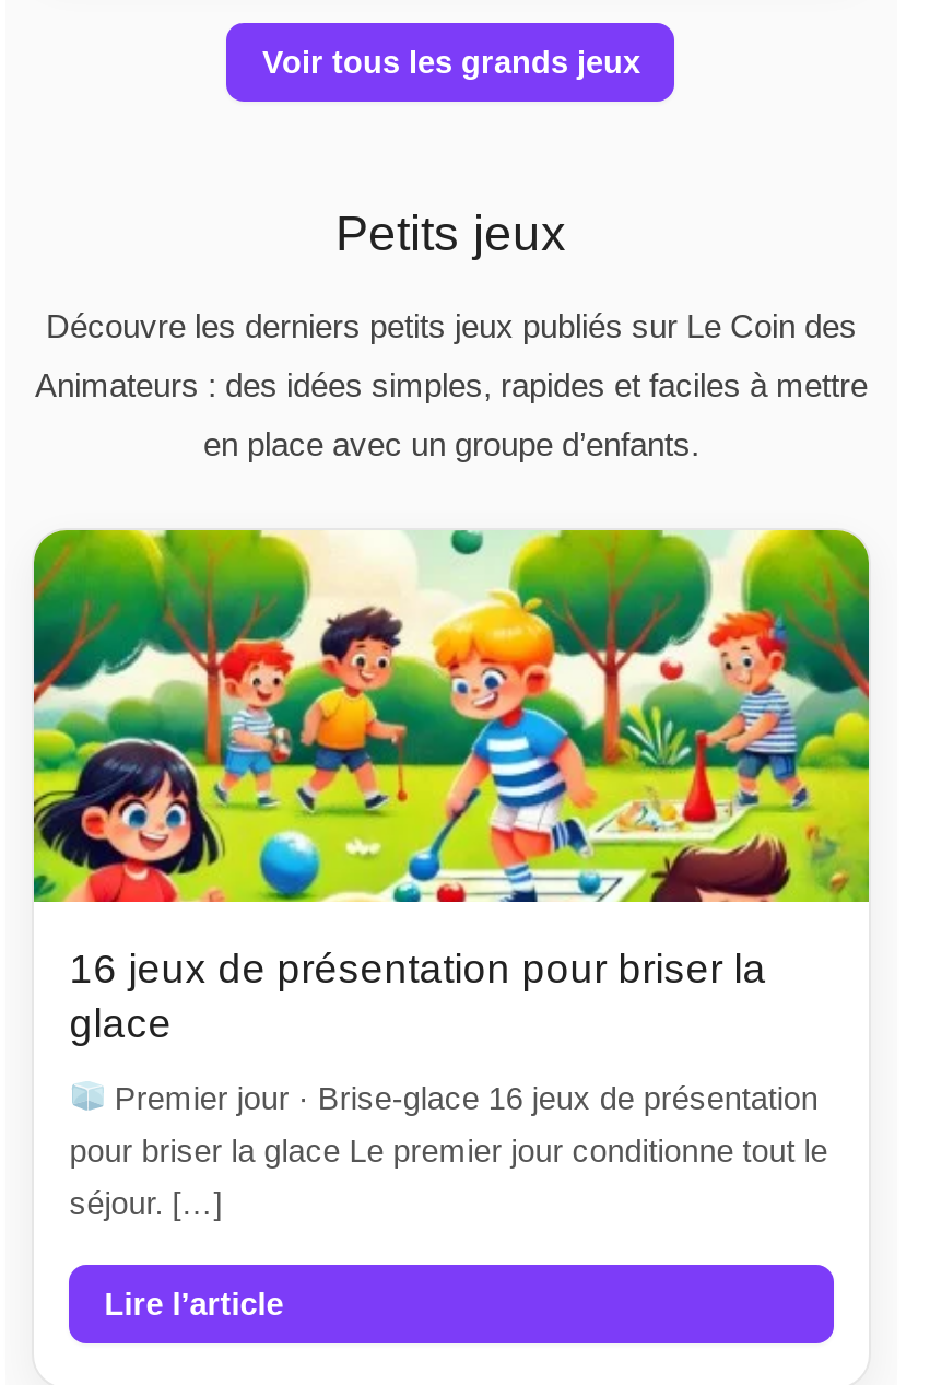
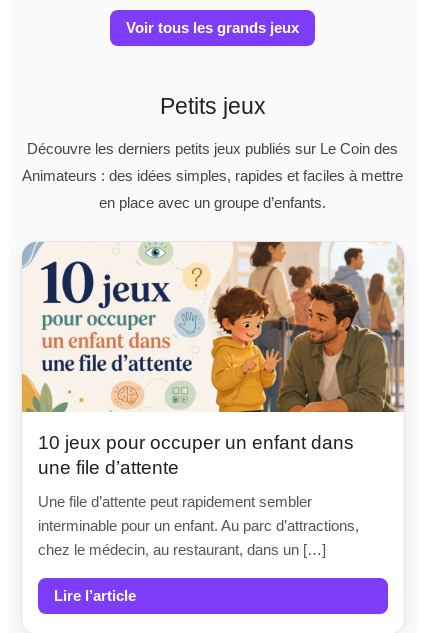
[32,528,871,1045] [image] | 16 jeux de présentation pour briser la | glace -> [21,241,405,477] [image] | 10 jeux pour occuper un enfant dans | une file d’attente
[106,1080,818,1115] Premier jour · Brise-glace 16 jeux de présentation -> [38,493,312,509] Une file d’attente peut rapidement sembler
[69,1132,828,1167] pour briser la glace Le premier jour conditionne tout le -> [38,517,359,533] interminable pour un enfant. Au parc d’attractions,
[69,1185,222,1220] séjour. […] -> [38,541,326,557] chez le médecin, au restaurant, dans un […]

